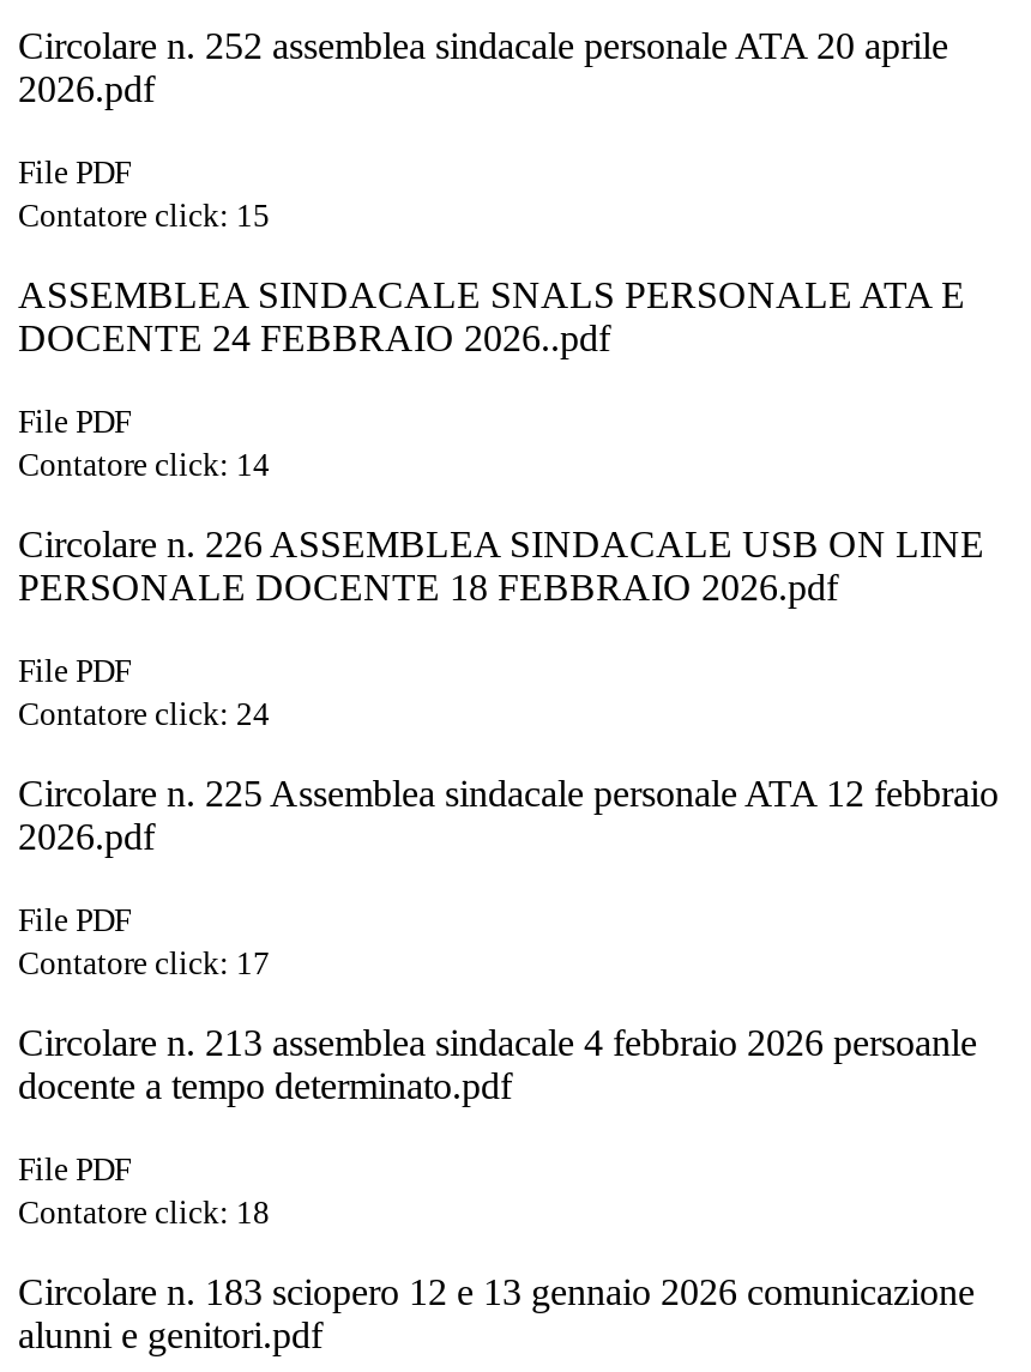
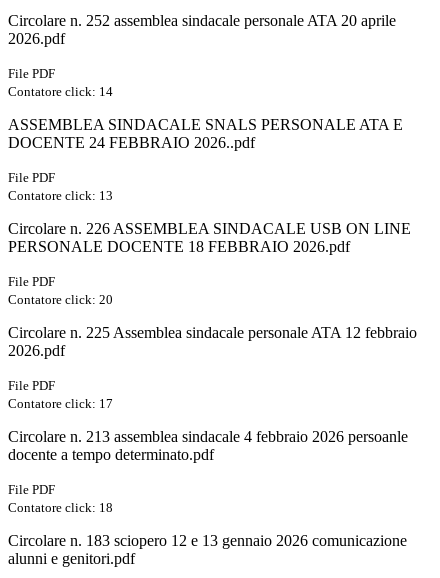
[18,198,270,234] Contatore click: 15 -> none
moved [18,448,270,484] -> [8,84,113,99]: Contatore click: 14
none -> [8,188,113,203] Contatore click: 13
[18,697,270,733] Contatore click: 24 -> [8,292,113,307] Contatore click: 20

